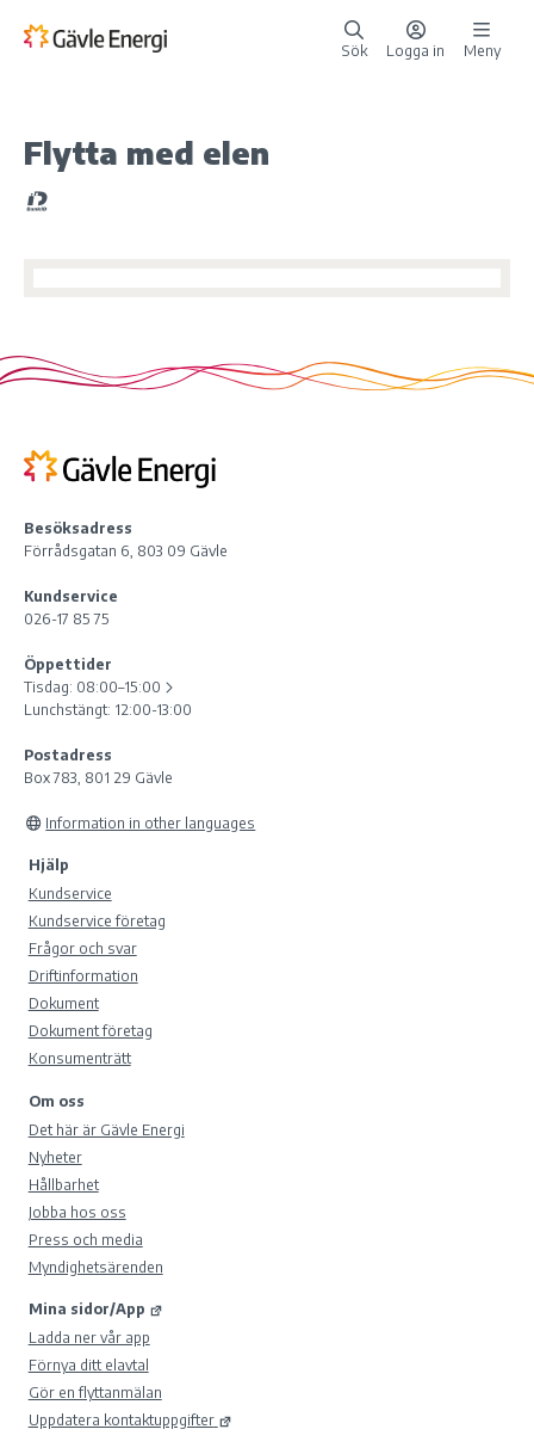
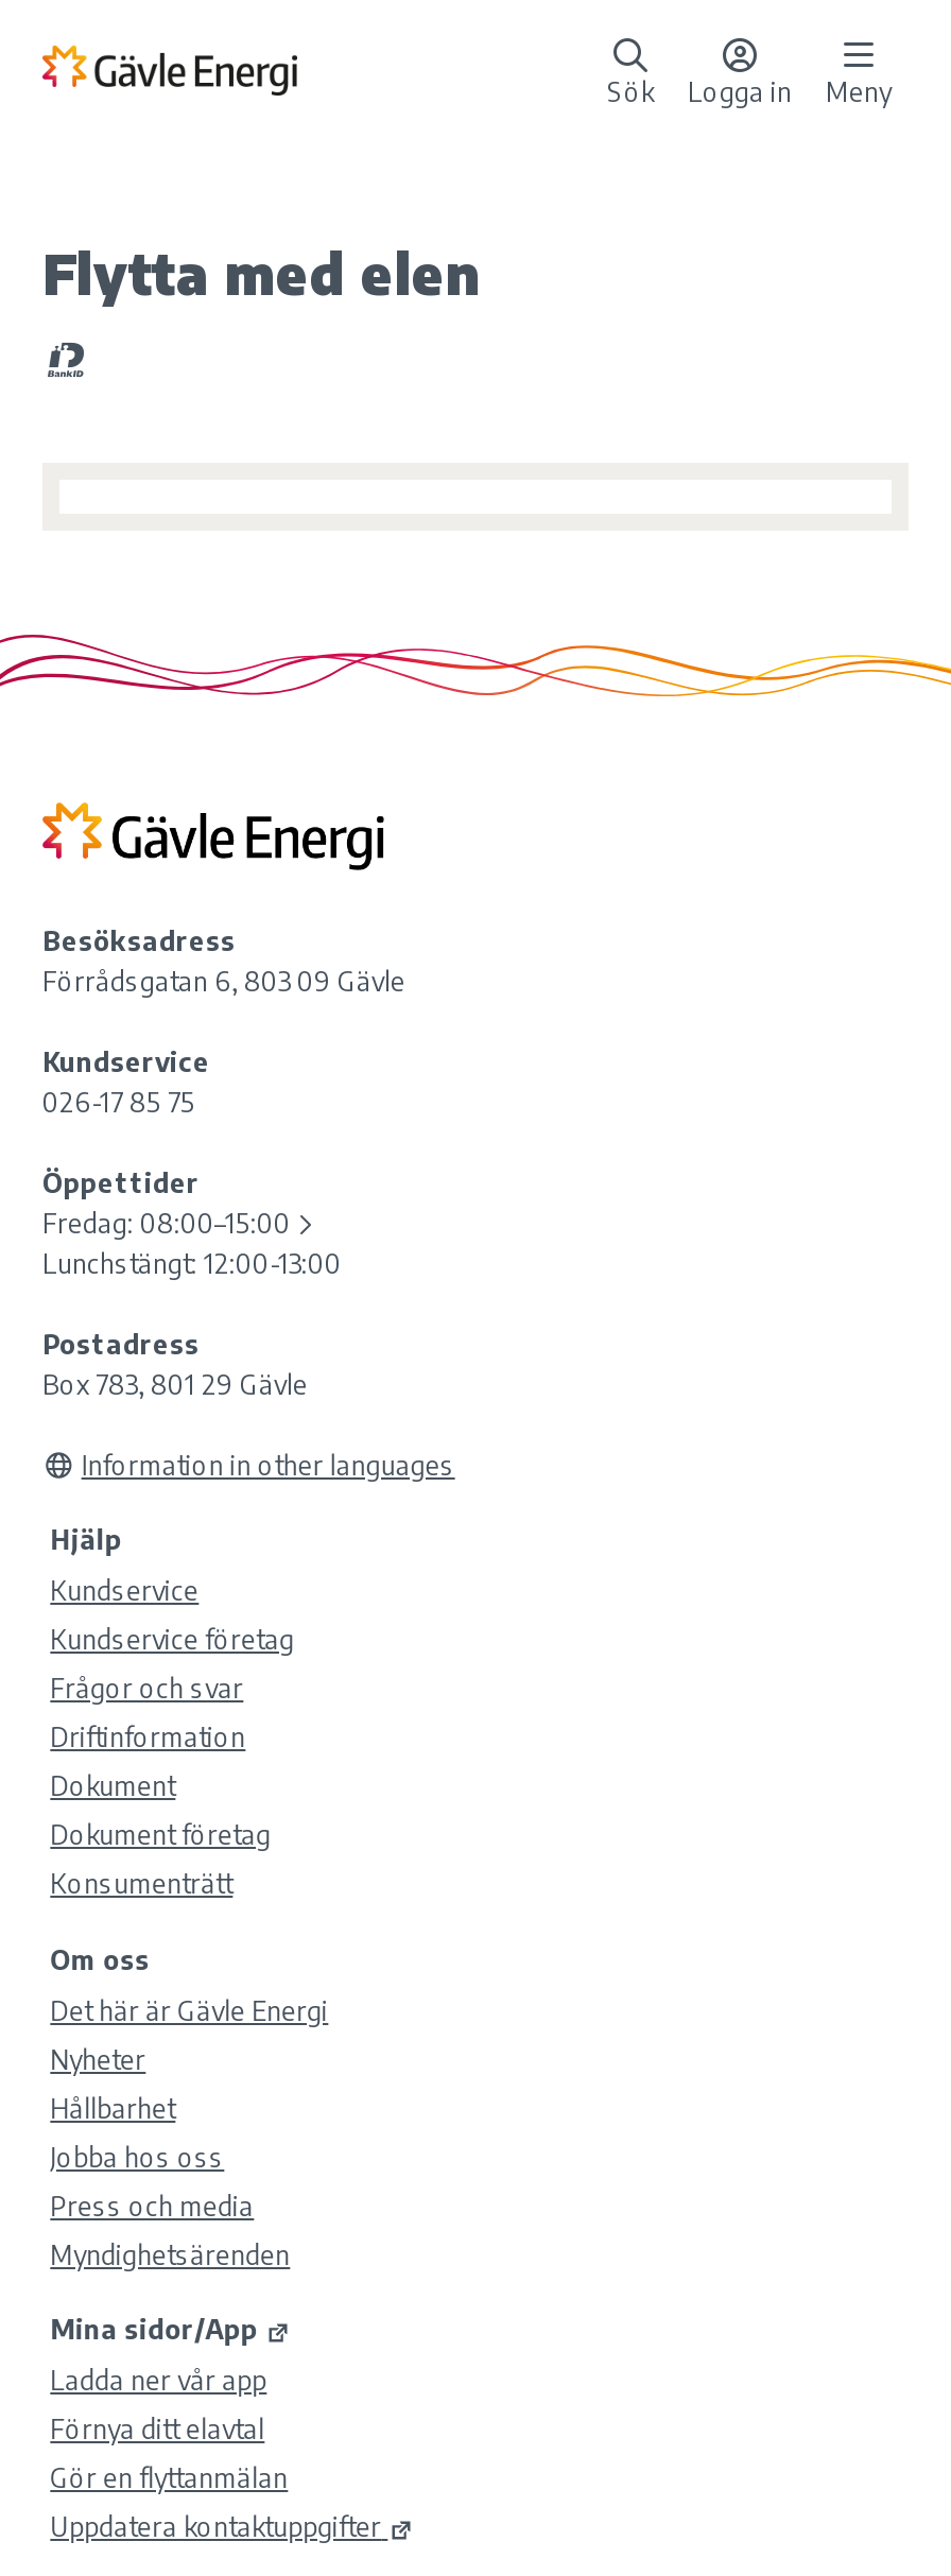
[24,677,161,696] Tisdag: 08:00–15:00 -> [42,1206,291,1240] Fredag: 08:00–15:00

